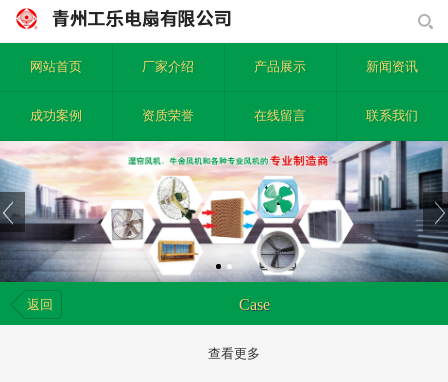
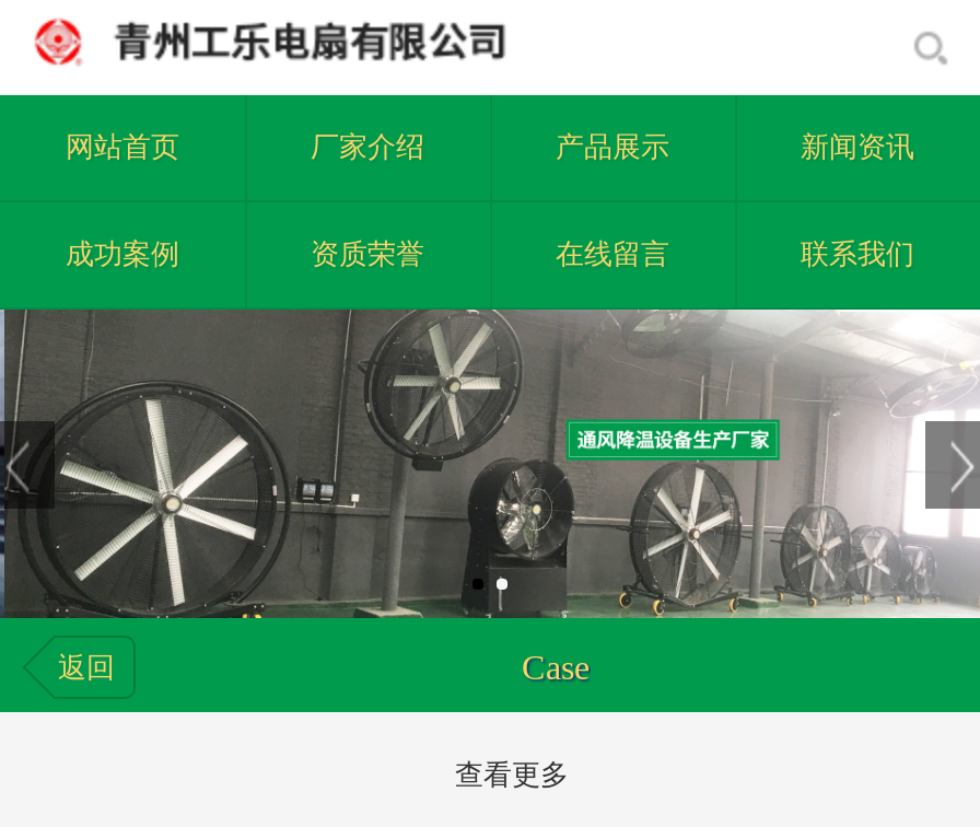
[3,140,445,283] [image] -> [7,307,973,620] [image]

